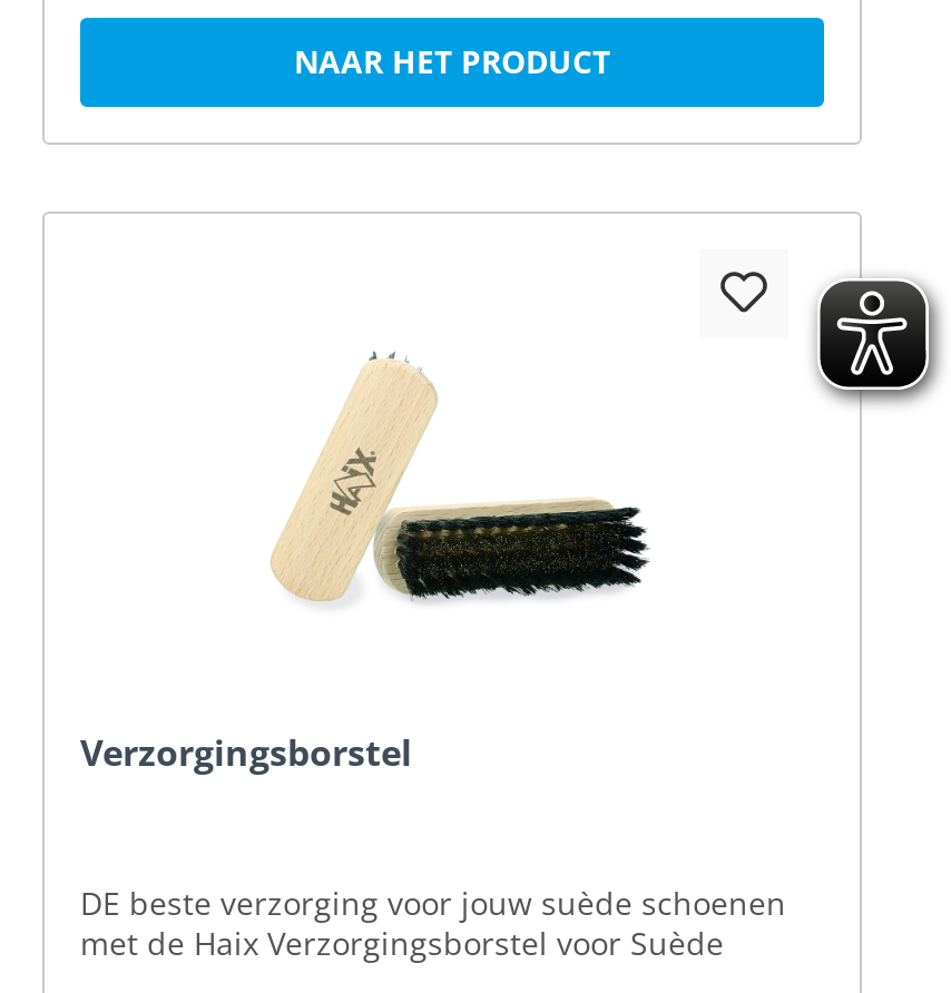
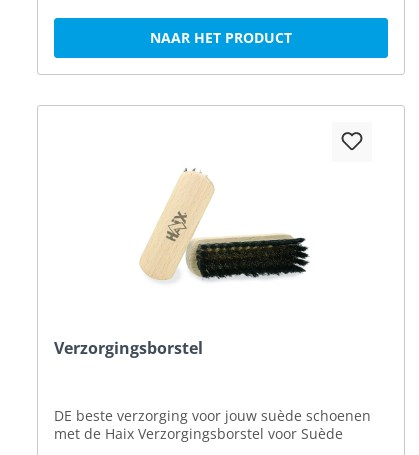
[815,278,942,405] [image] -> none

